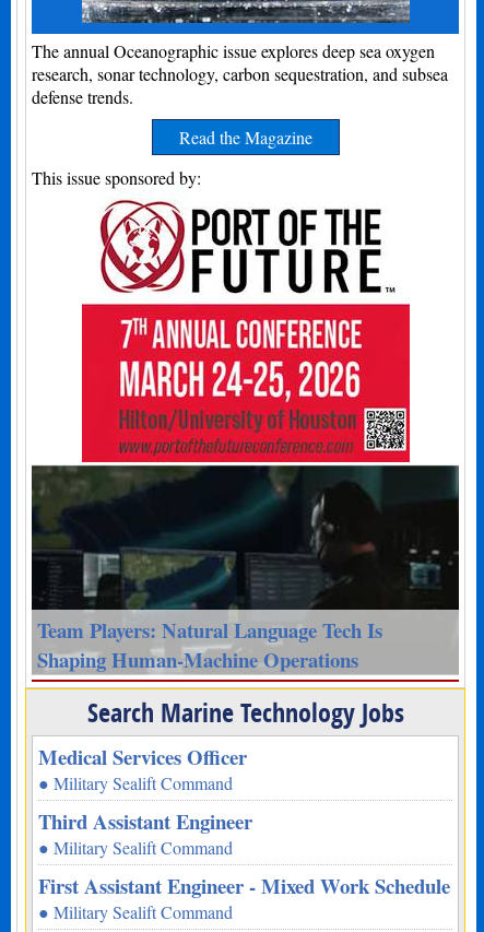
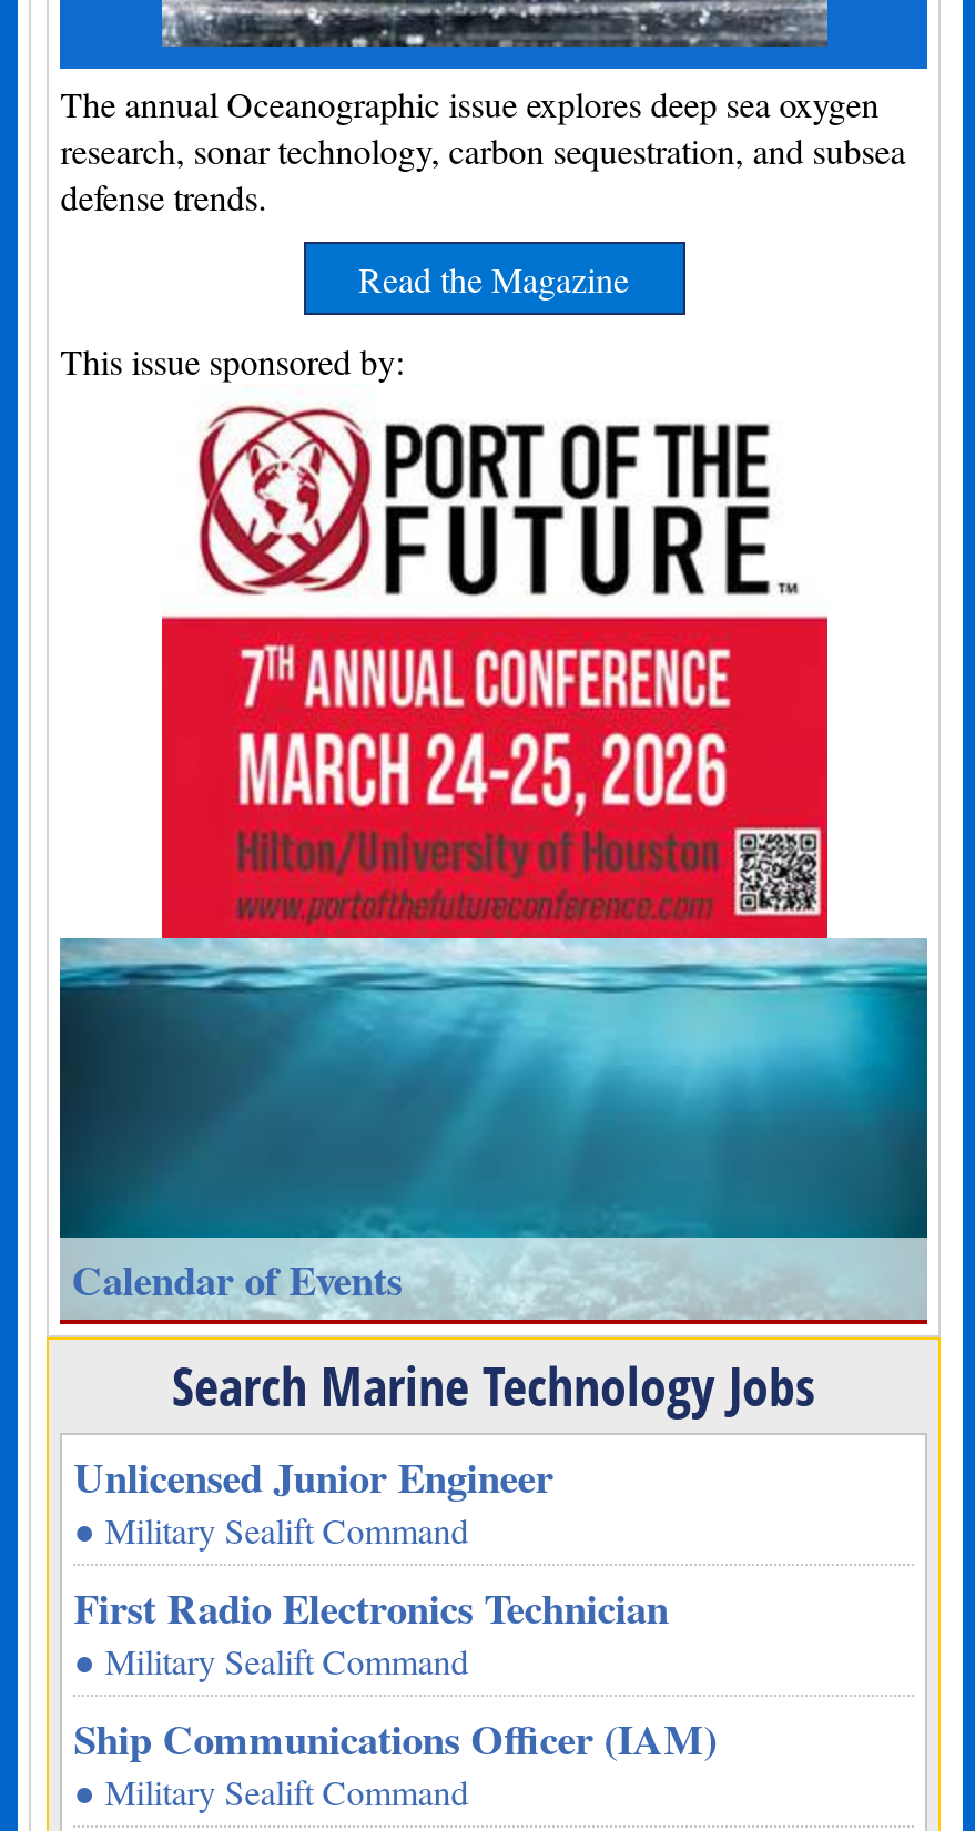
[31,461,460,680] [image] | Team Players: Natural Language Tech Is | Shaping Human-Machine Operations -> [58,936,930,1320] [image] | Calendar of Events
[38,742,247,771] Medical Services Officer -> [74,1446,553,1506] Unlicensed Junior Engineer
[38,806,253,836] Third Assistant Engineer -> [74,1577,668,1637] First Radio Electronics Technician
[38,871,450,900] First Assistant Engineer - Mixed Work Schedule -> [74,1708,717,1768] Ship Communications Officer (IAM)

